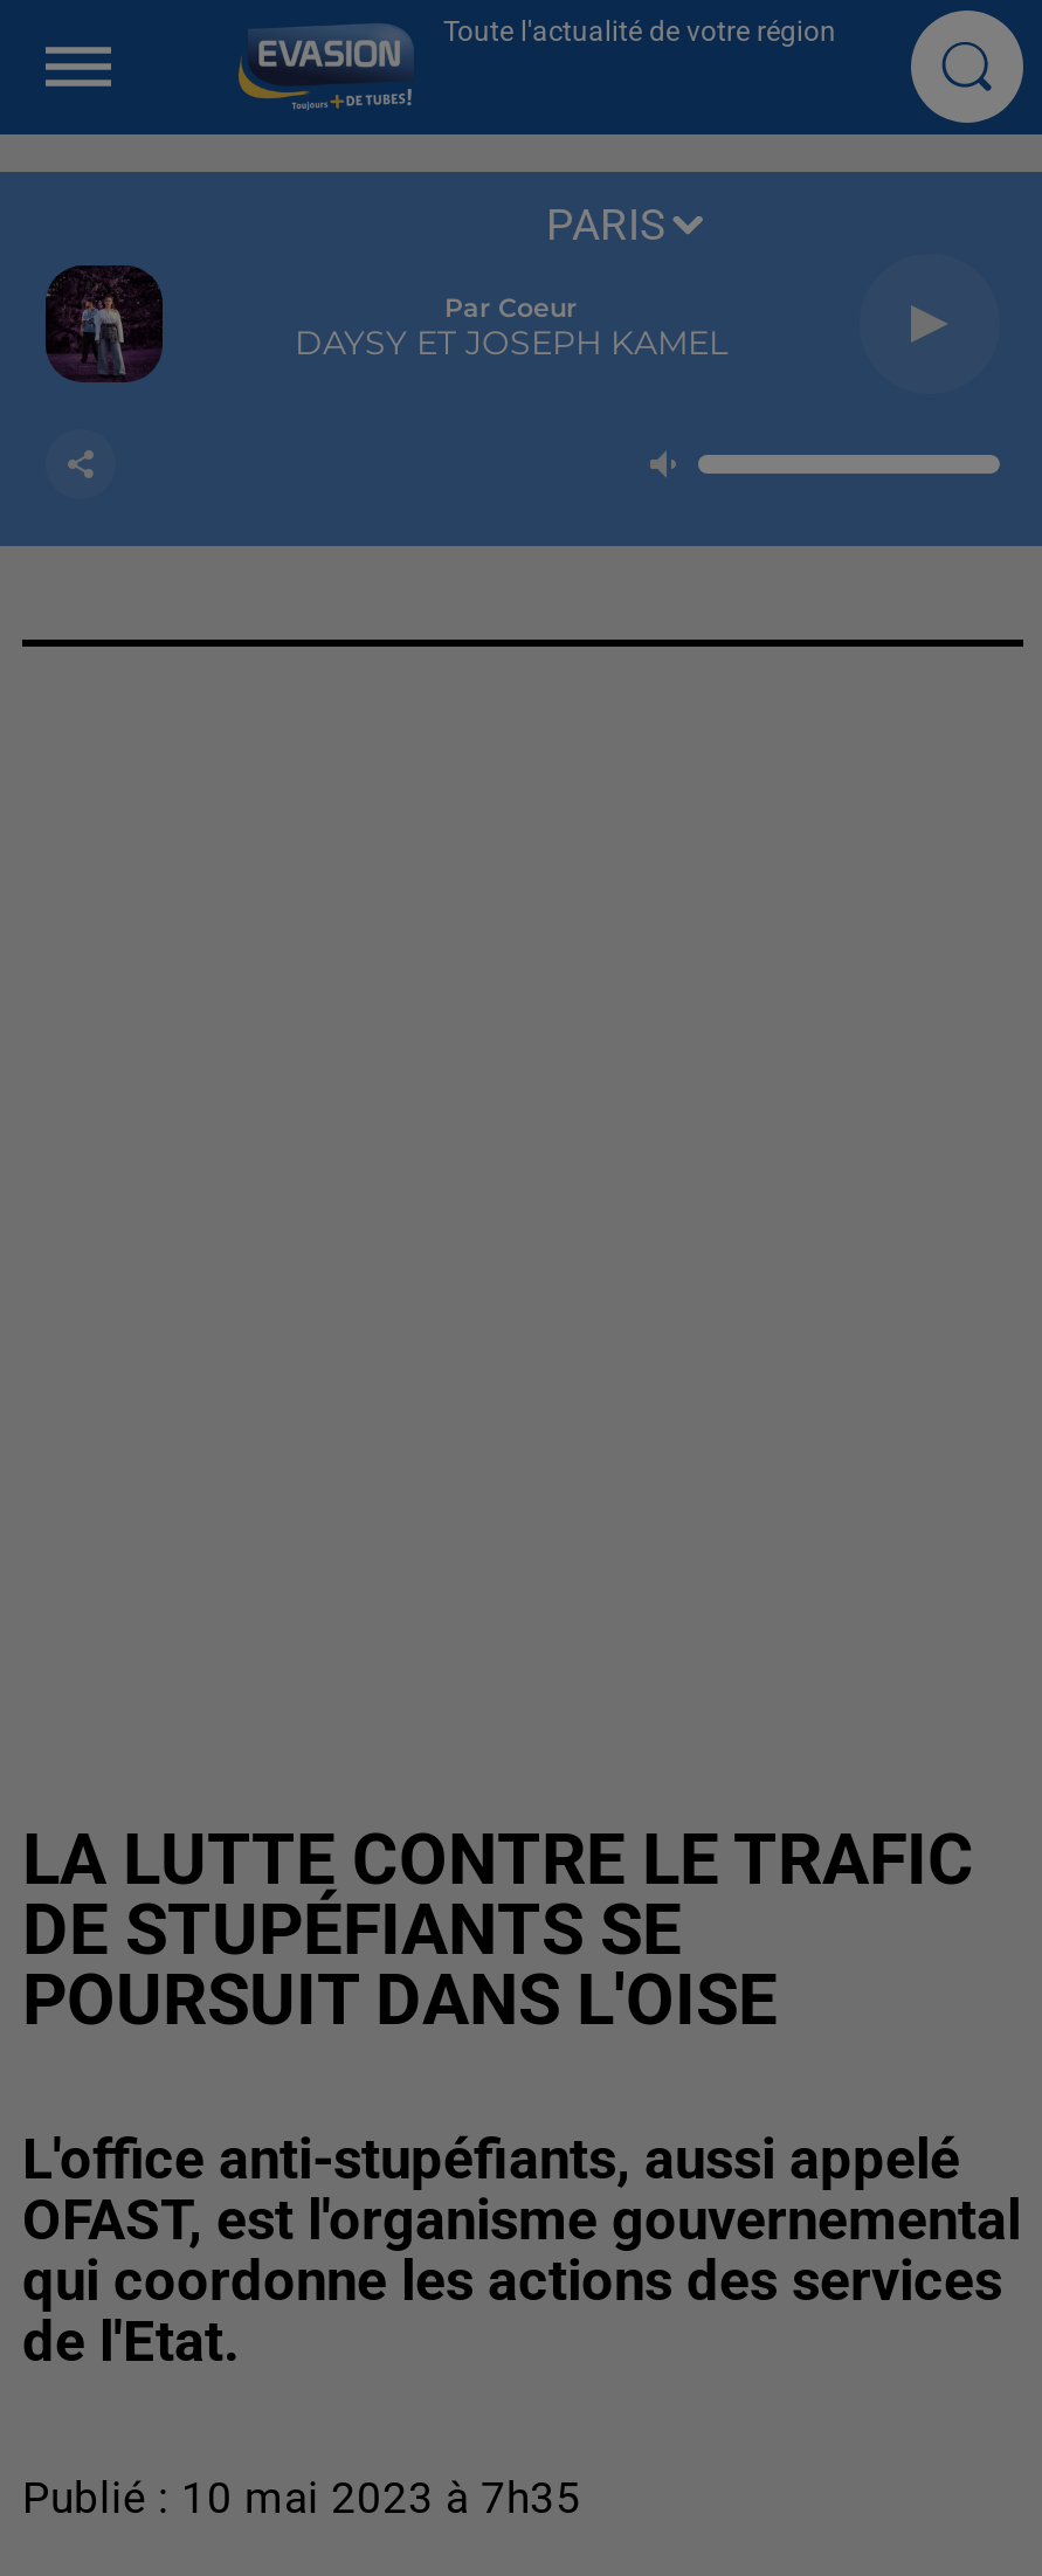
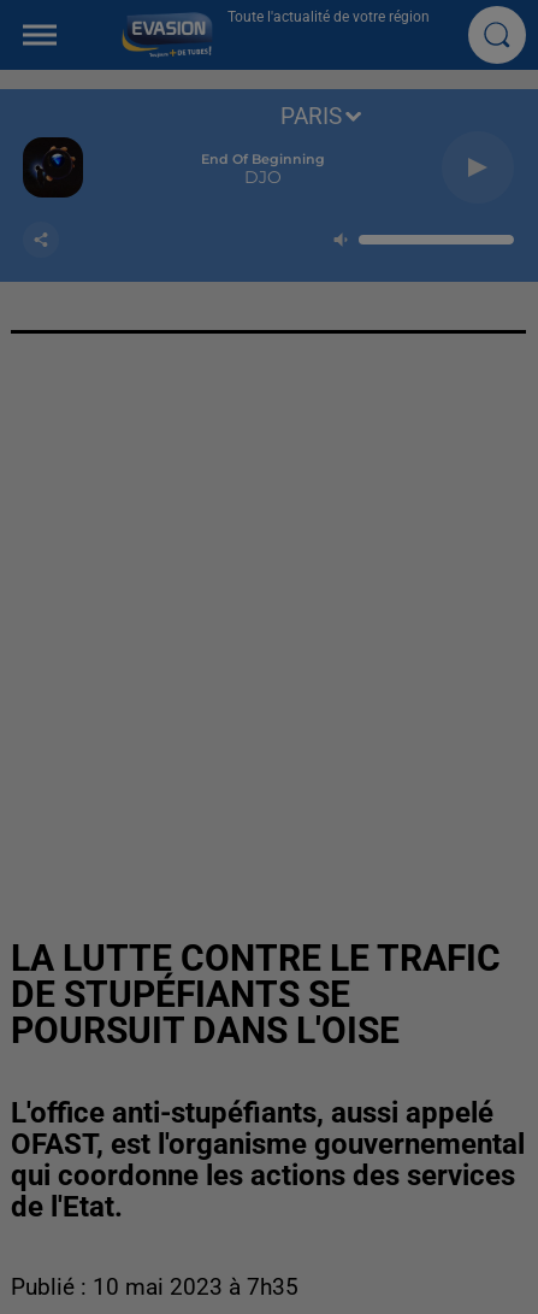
[50,265,158,382] [image] -> [25,139,82,196] [image]
[295,291,727,364] Par Coeur | DAYSY ET JOSEPH KAMEL -> [200,151,324,188] End Of Beginning | DJO

